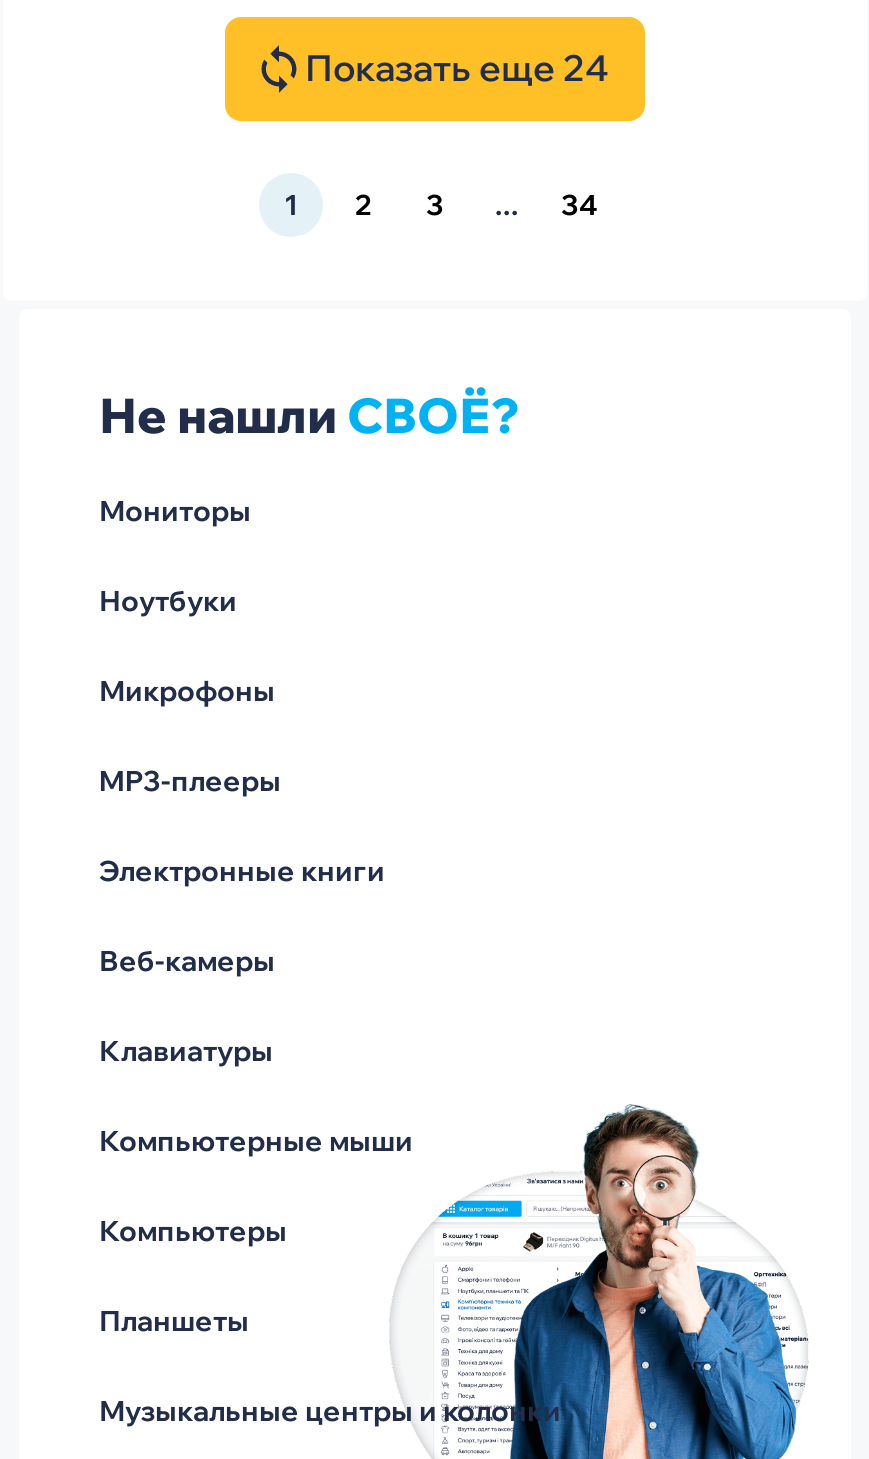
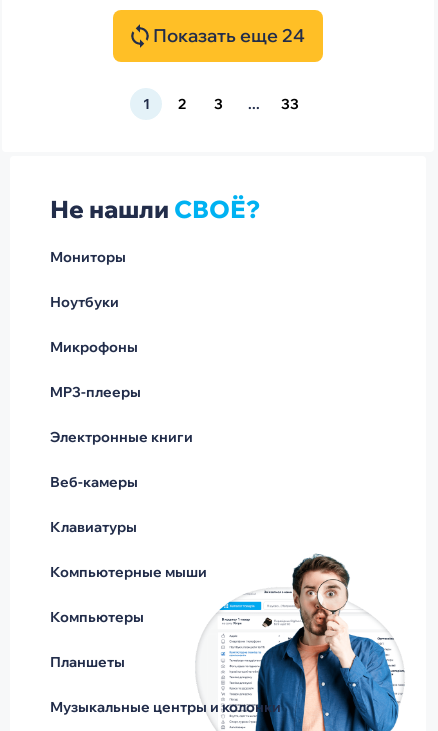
[561,187,597,223] 34 -> [281,95,299,113] 33

